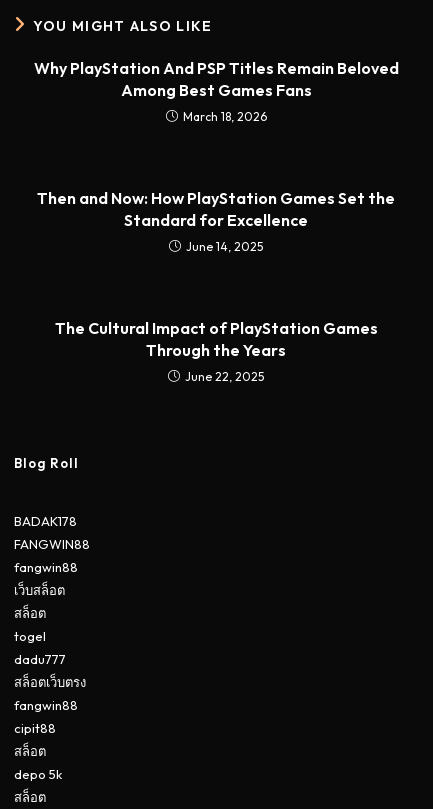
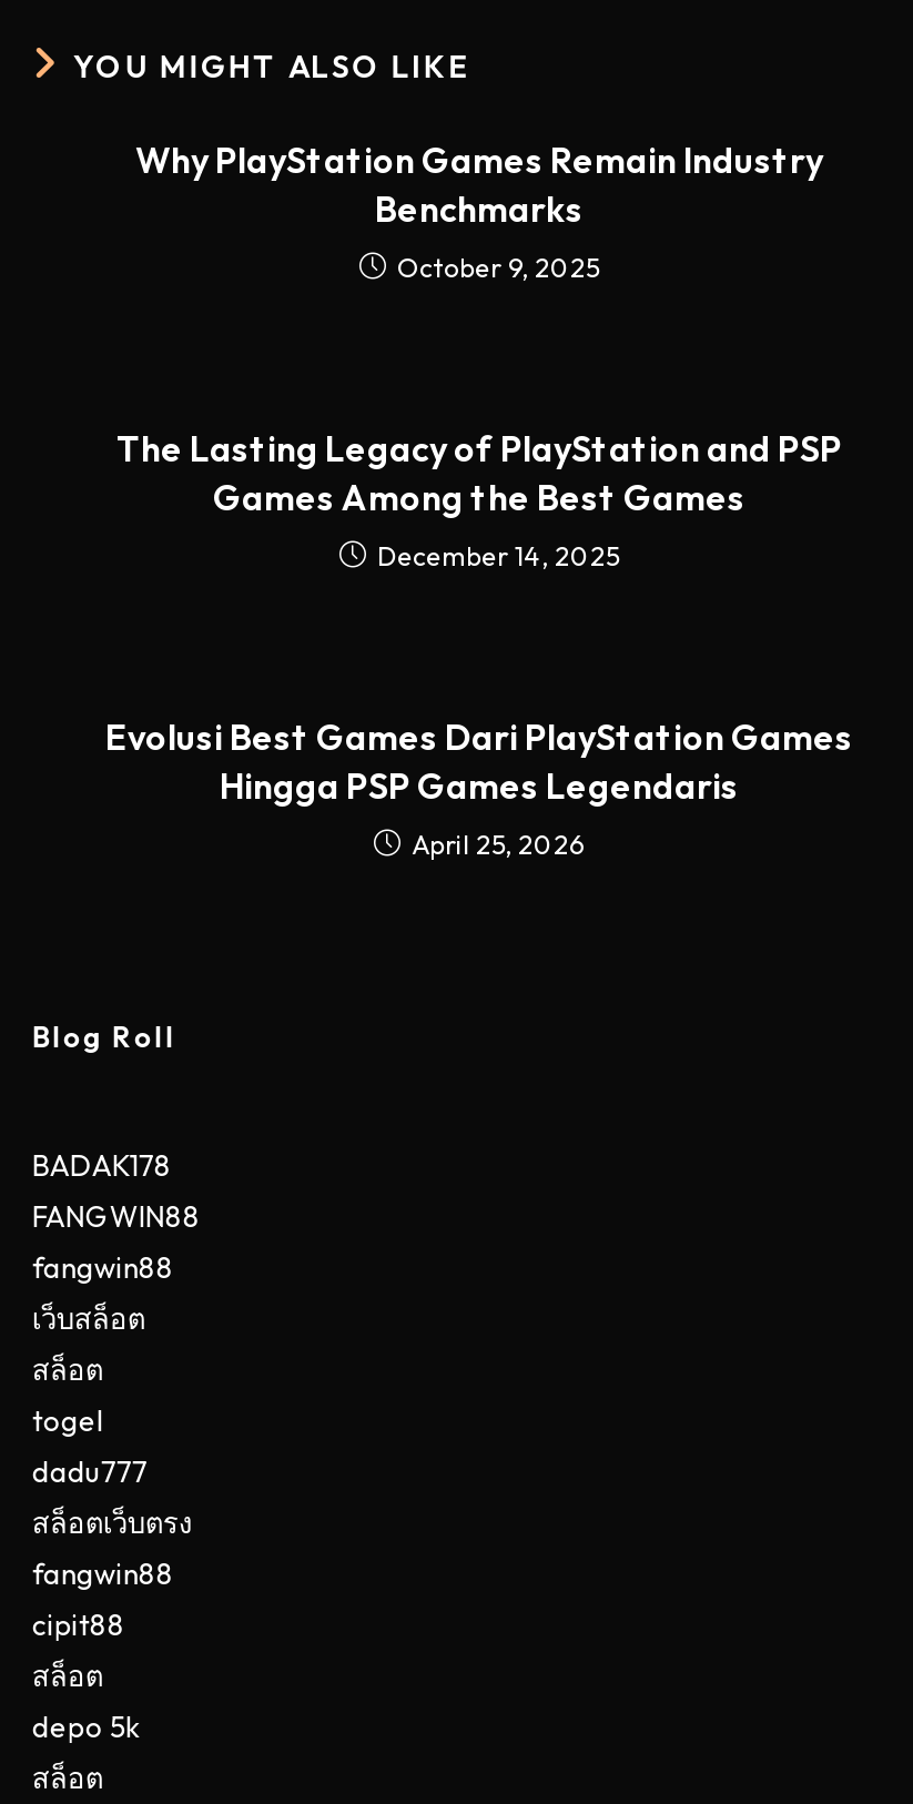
[33,58,398,124] Why PlayStation And PSP Titles Remain Beloved | Among Best Games Fans | March 18, 2026 -> [135,138,823,285] Why PlayStation Games Remain Industry | Benchmarks | October 9, 2025
[37,188,395,254] Then and Now: How PlayStation Games Set the | Standard for Excellence | June 14, 2025 -> [116,427,842,573] The Lasting Legacy of PlayStation and PSP | Games Among the Best Games | December 14, 2025
[54,318,377,384] The Cultural Impact of PlayStation Games | Through the Years | June 22, 2025 -> [105,715,853,862] Evolusi Best Games Dari PlayStation Games | Hingga PSP Games Legendaris | April 25, 2026

